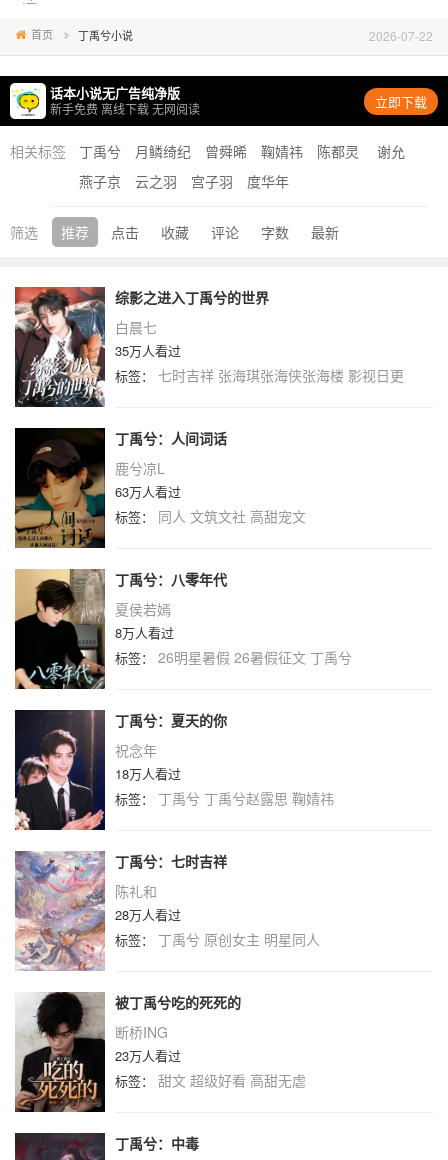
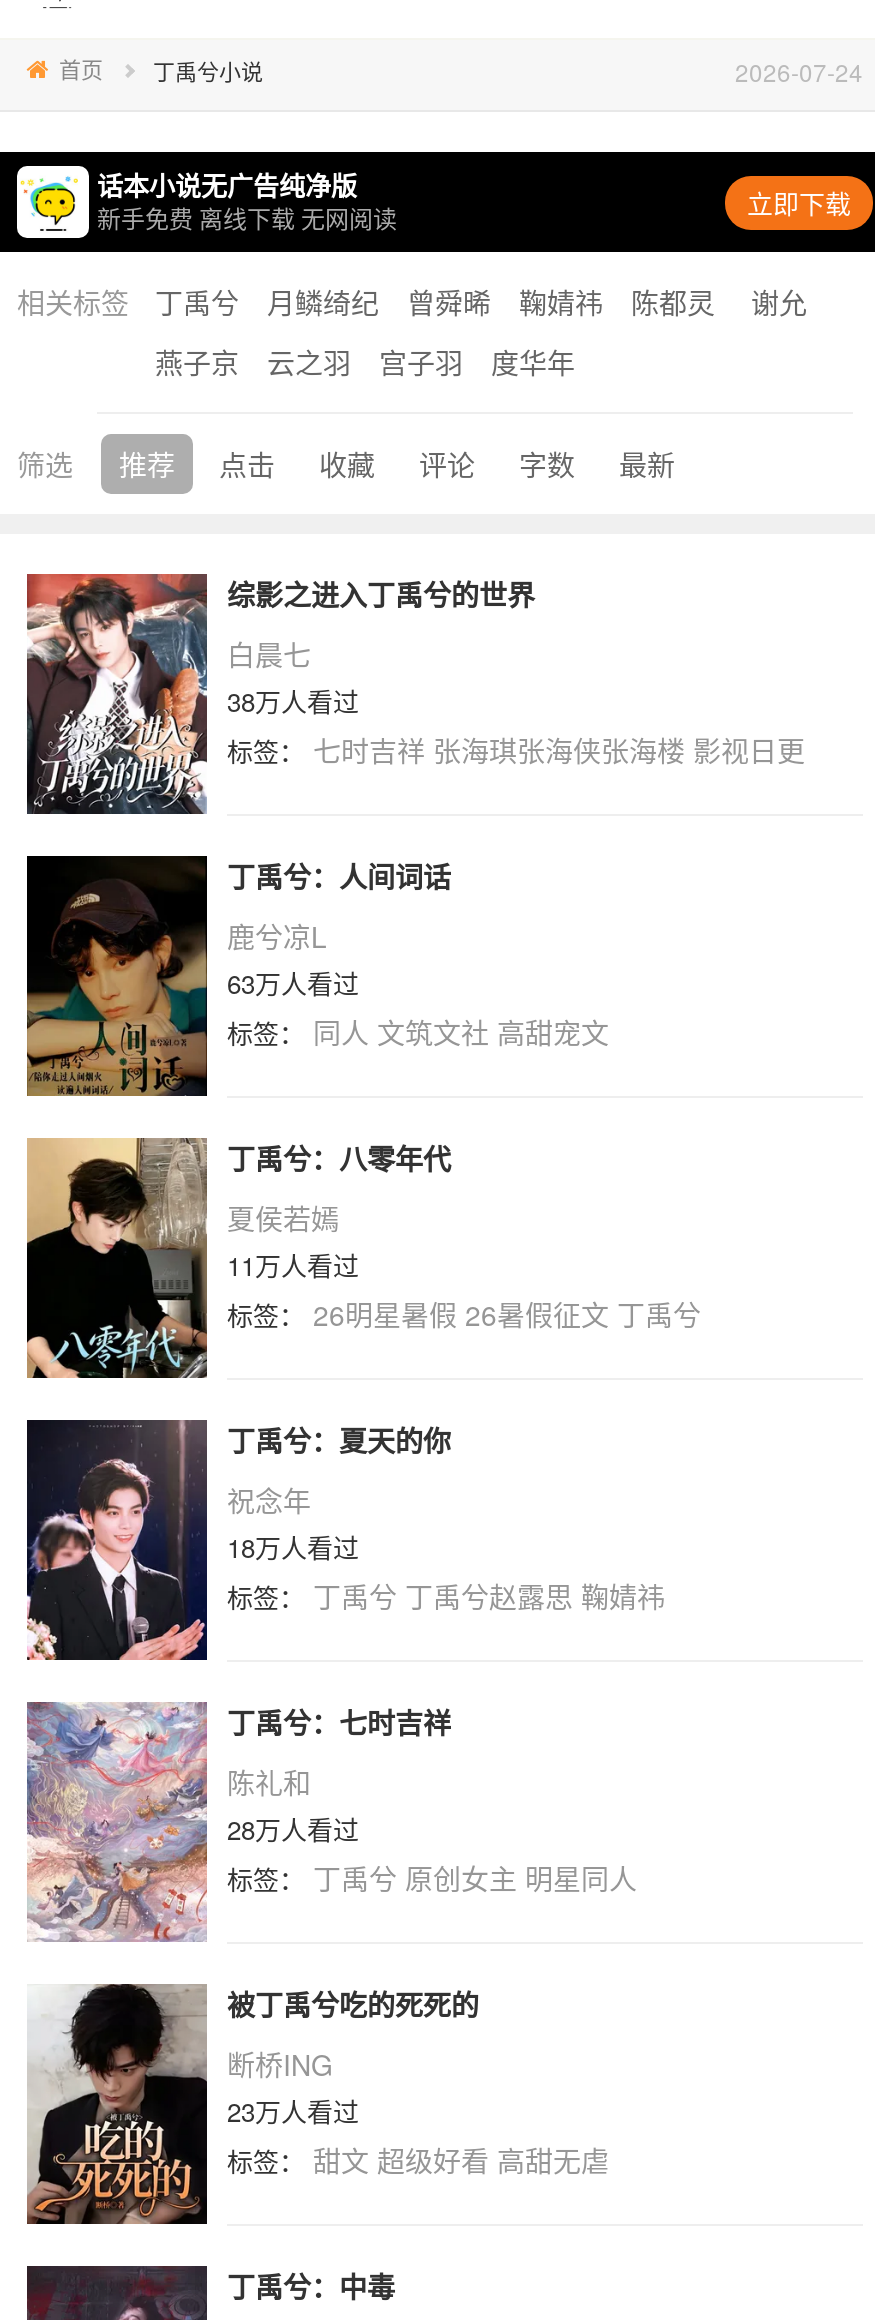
[369,26,433,43] 2026-07-22 -> [735,53,863,87] 2026-07-24
[115,341,181,360] 35万人看过 -> [227,682,359,720] 38万人看过
[115,623,174,642] 8万人看过 -> [227,1246,359,1284] 11万人看过

